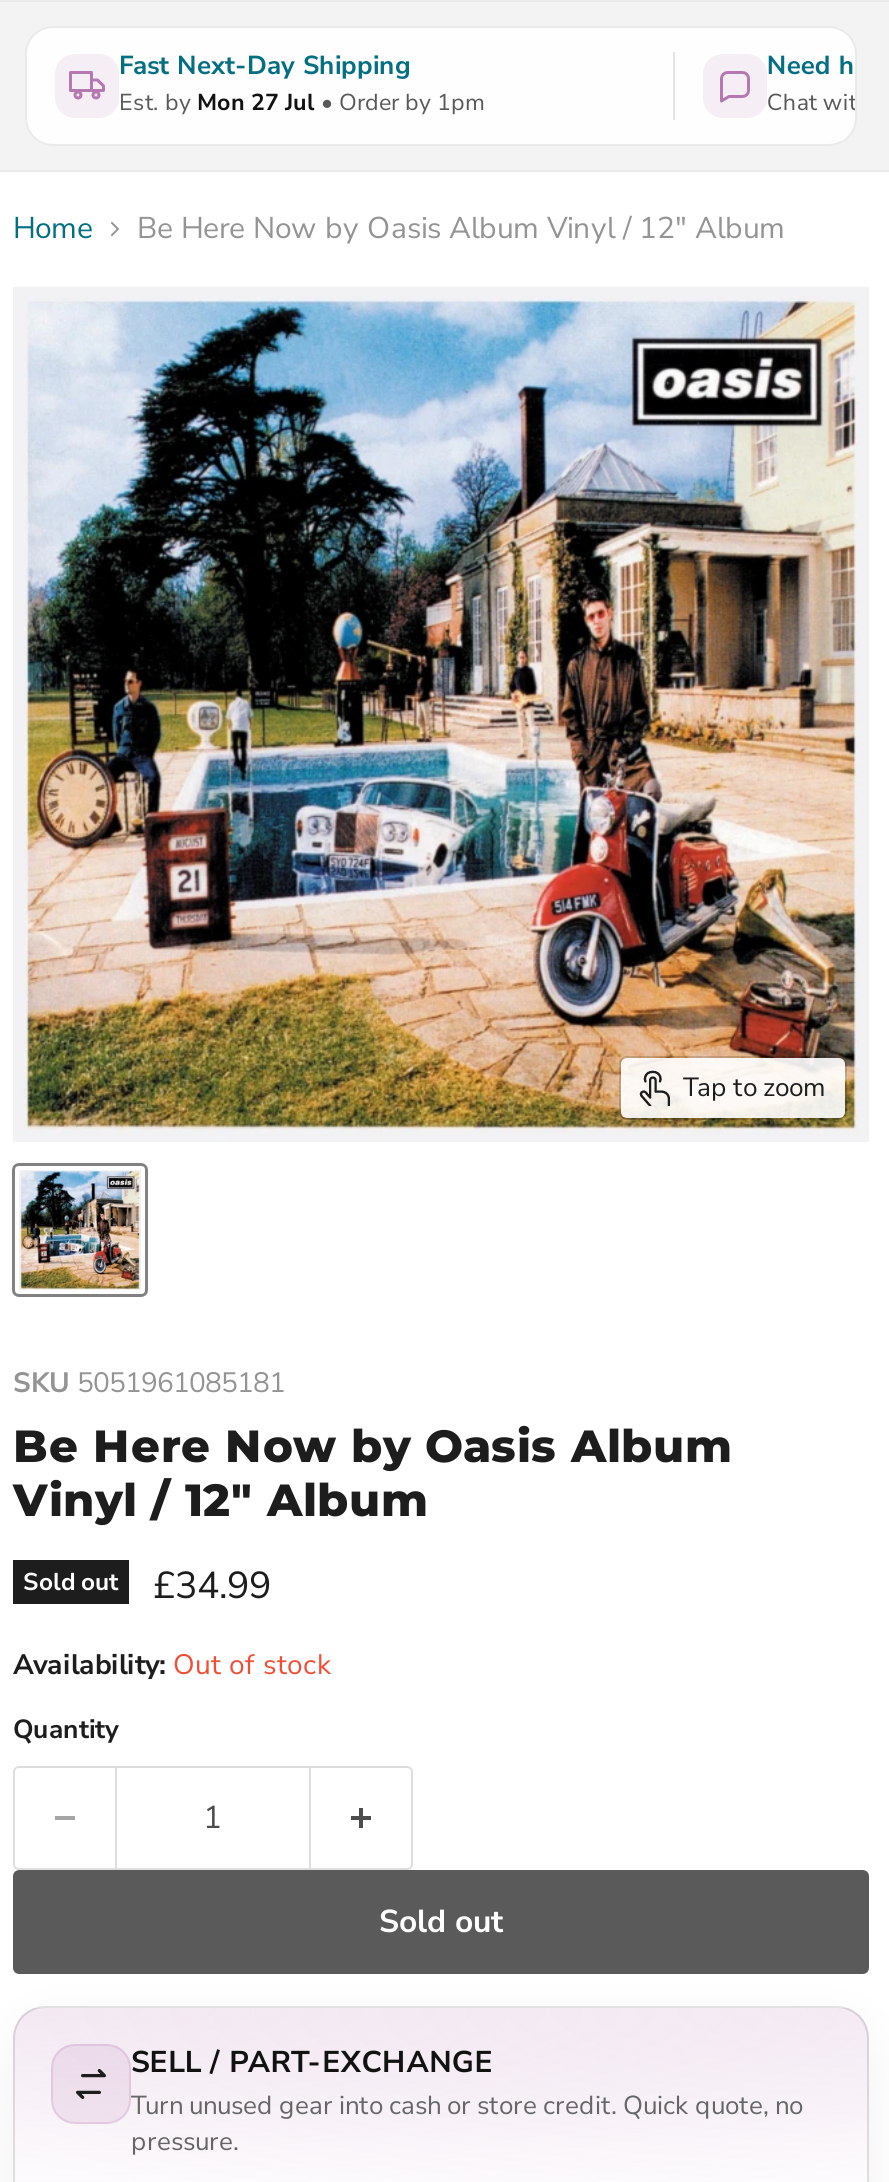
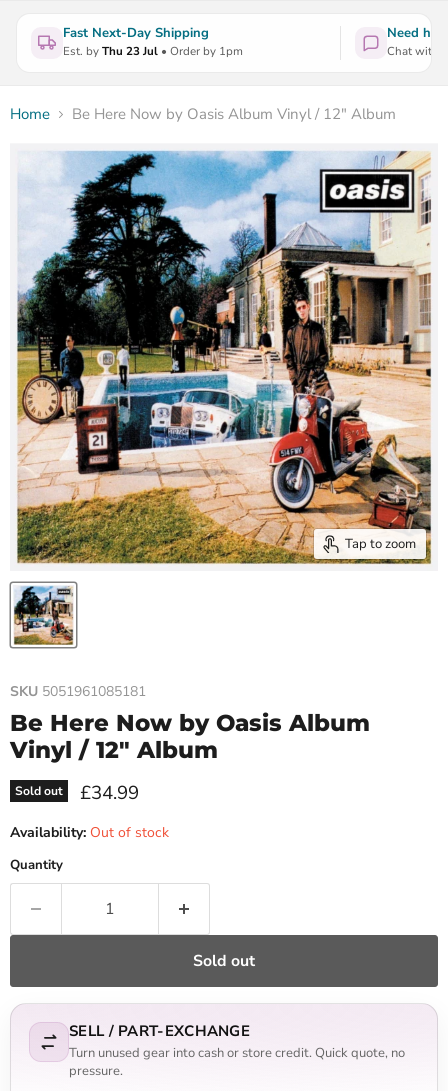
[119,86,485,118] Est. by Mon 27 Jul • Order by 1pm -> [63,43,243,59] Est. by Thu 23 Jul • Order by 1pm

